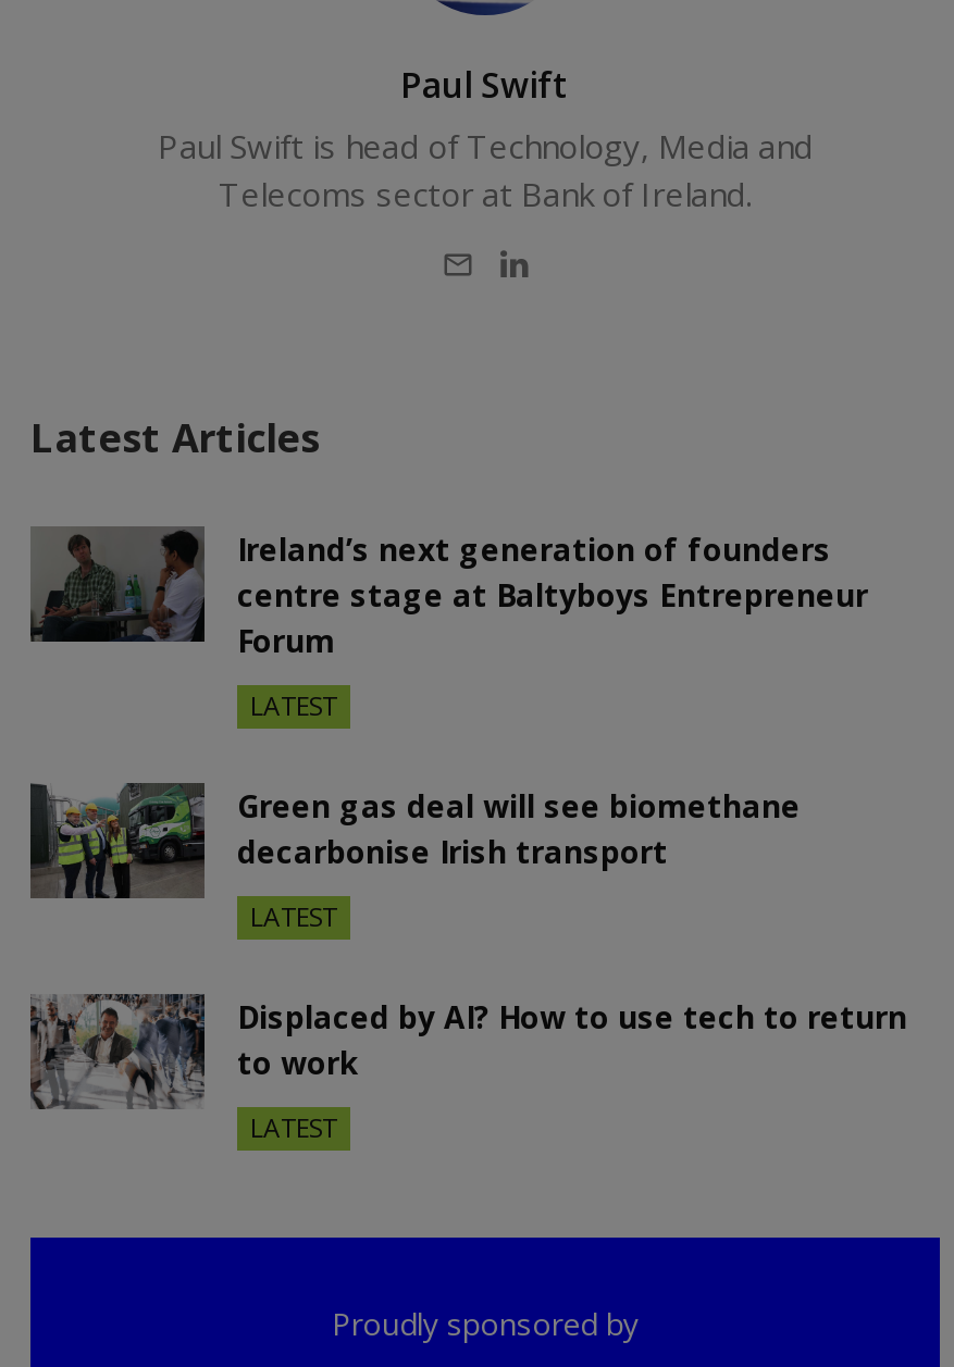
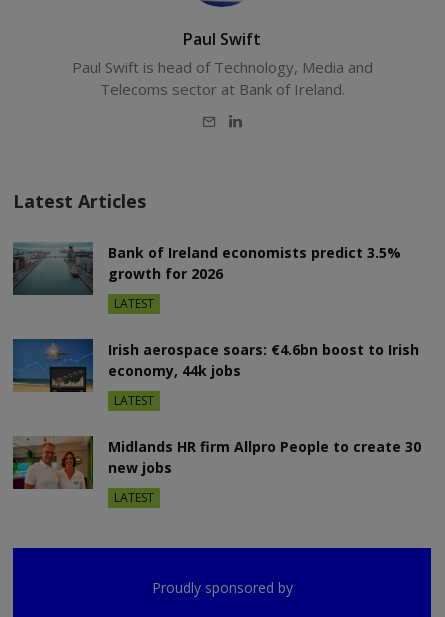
[30,526,868,660] [image] | Ireland’s next generation of founders | centre stage at Baltyboys Entrepreneur | Forum -> [13,242,401,295] [image] | Bank of Ireland economists predict 3.5% | growth for 2026
[28,783,801,900] [image] | Green gas deal will see biomethane | decarbonise Irish transport -> [12,338,419,392] [image] | Irish aerospace soars: €4.6bn boost to Irish | economy, 44k jobs
[30,992,907,1109] [image] | Displaced by AI? How to use tech to return | to work -> [12,436,421,490] [image] | Midlands HR firm Allpro People to create 30 | new jobs

